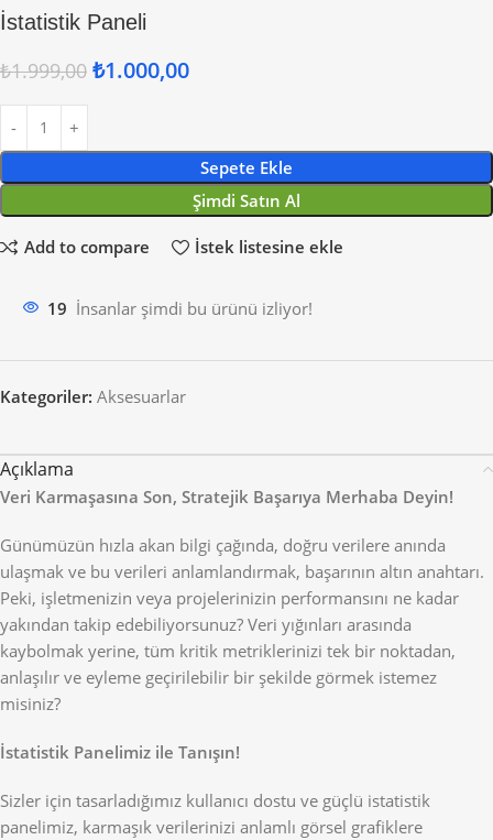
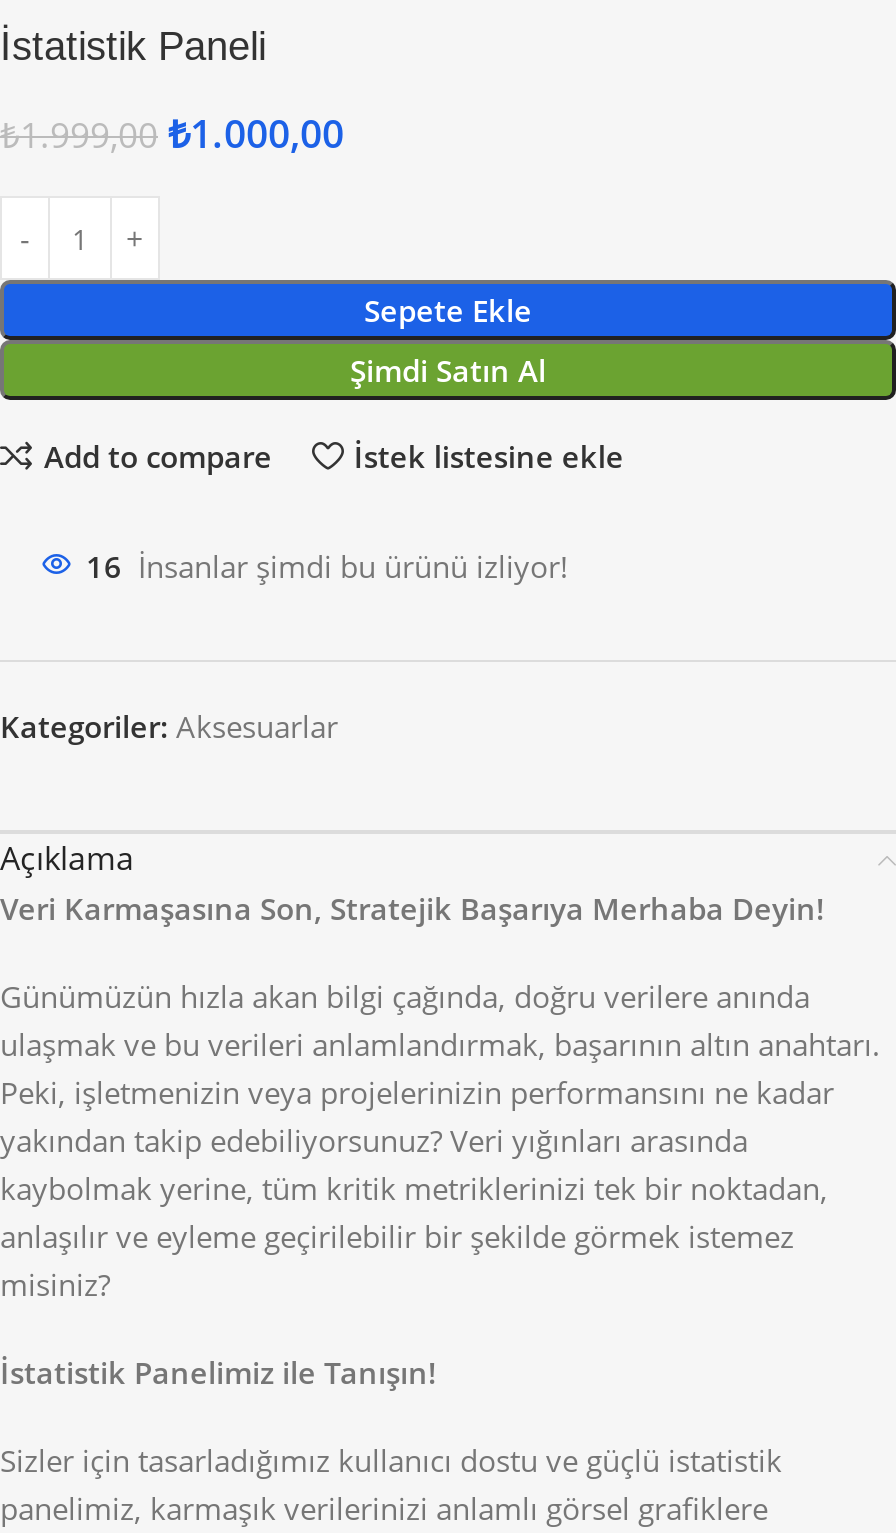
[47,297,313,319] 19 İnsanlar şimdi bu ürünü izliyor! -> [86,546,568,586] 16 İnsanlar şimdi bu ürünü izliyor!

